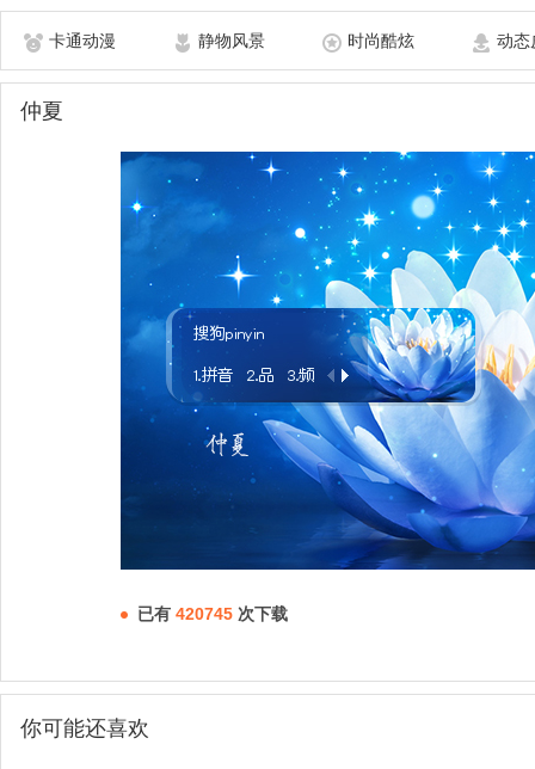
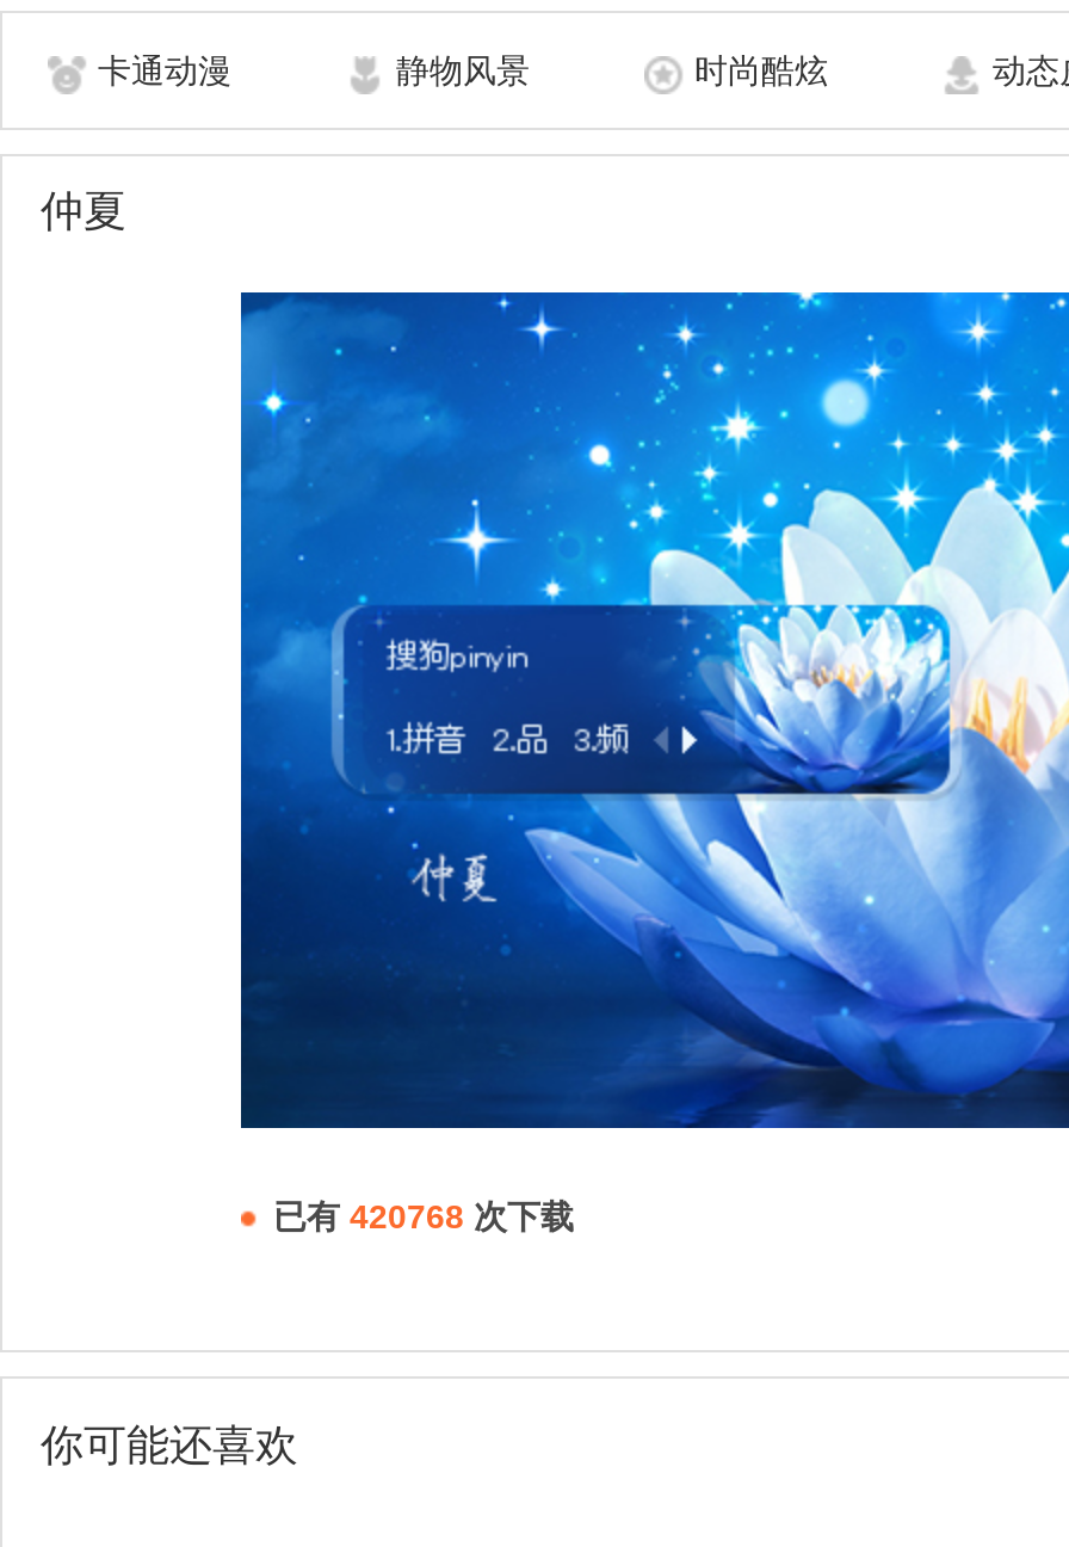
[137,604,287,623] 已有420745次下载 -> [273,1197,574,1235] 已有420768次下载

